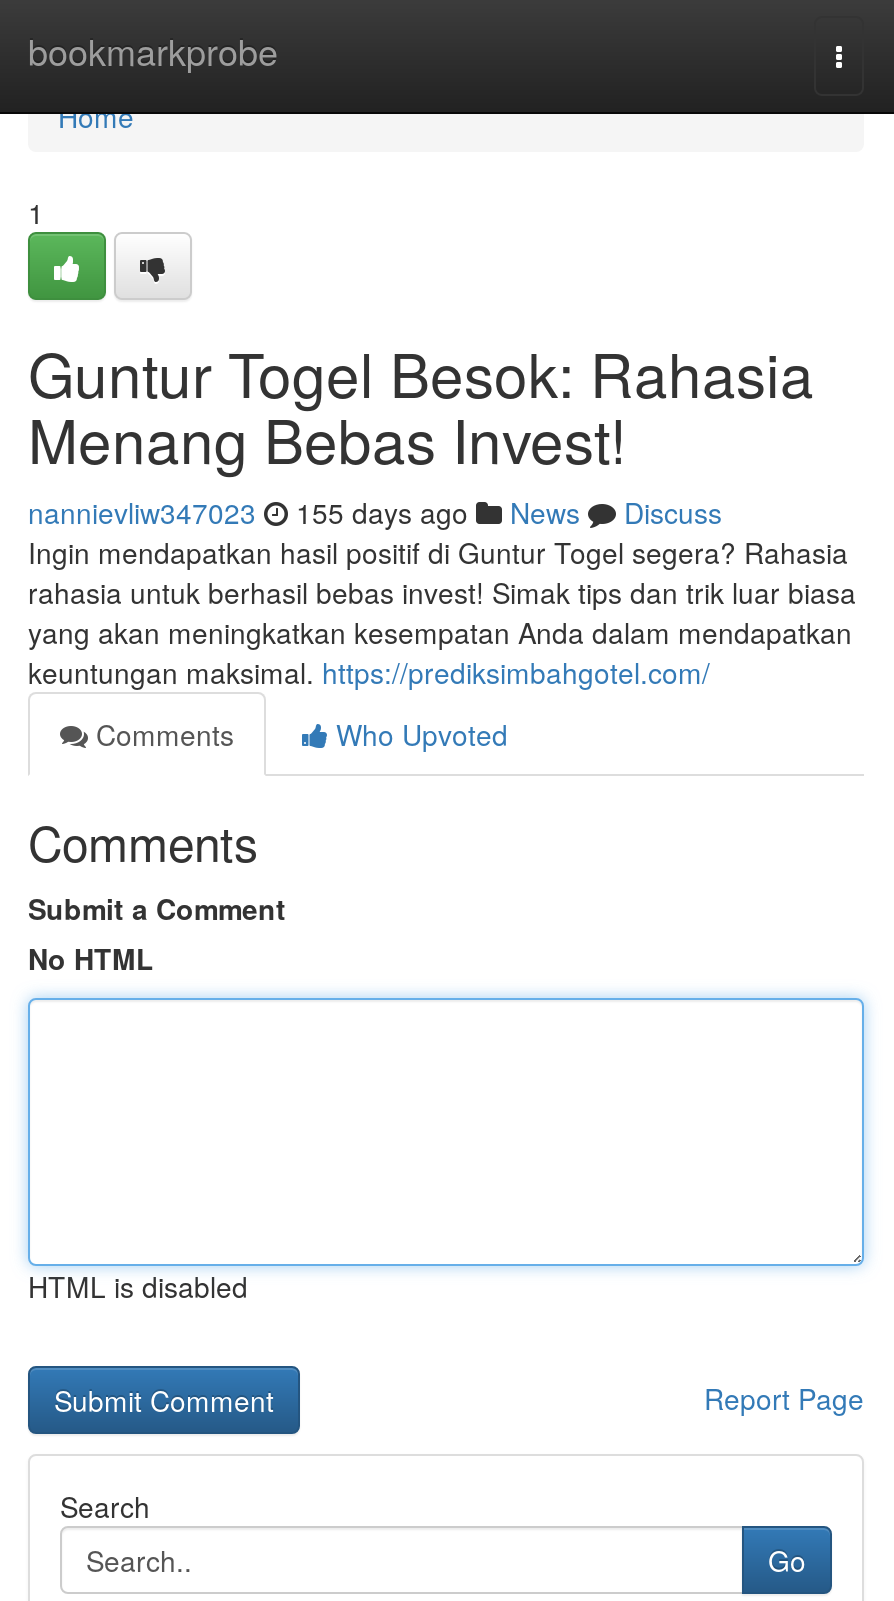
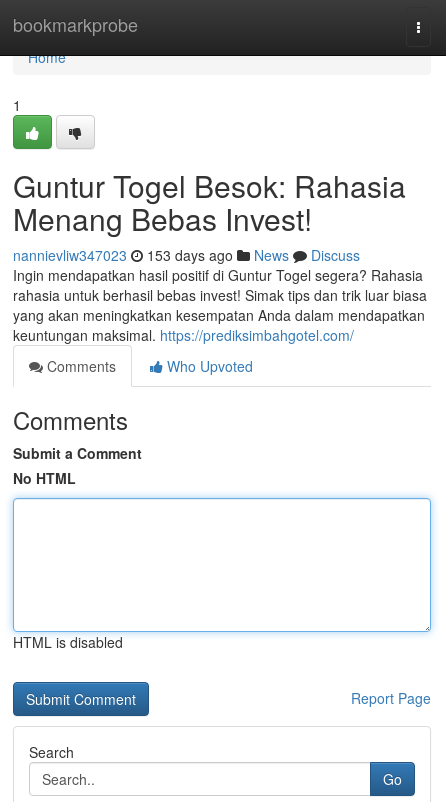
[28,492,722,532] nannievliw347023 155 days ago News Discuss -> [13,245,360,265] nannievliw347023 153 days ago News Discuss

